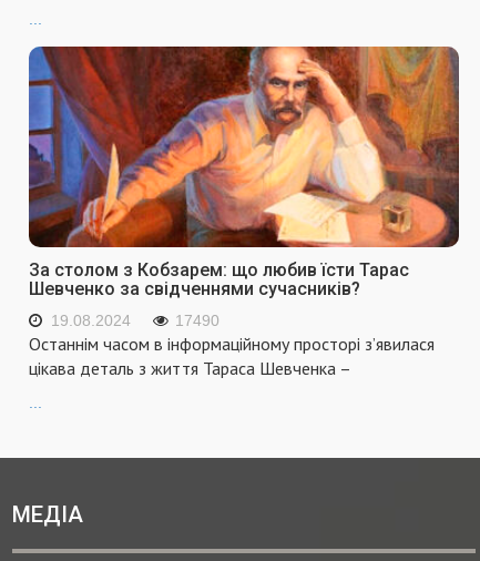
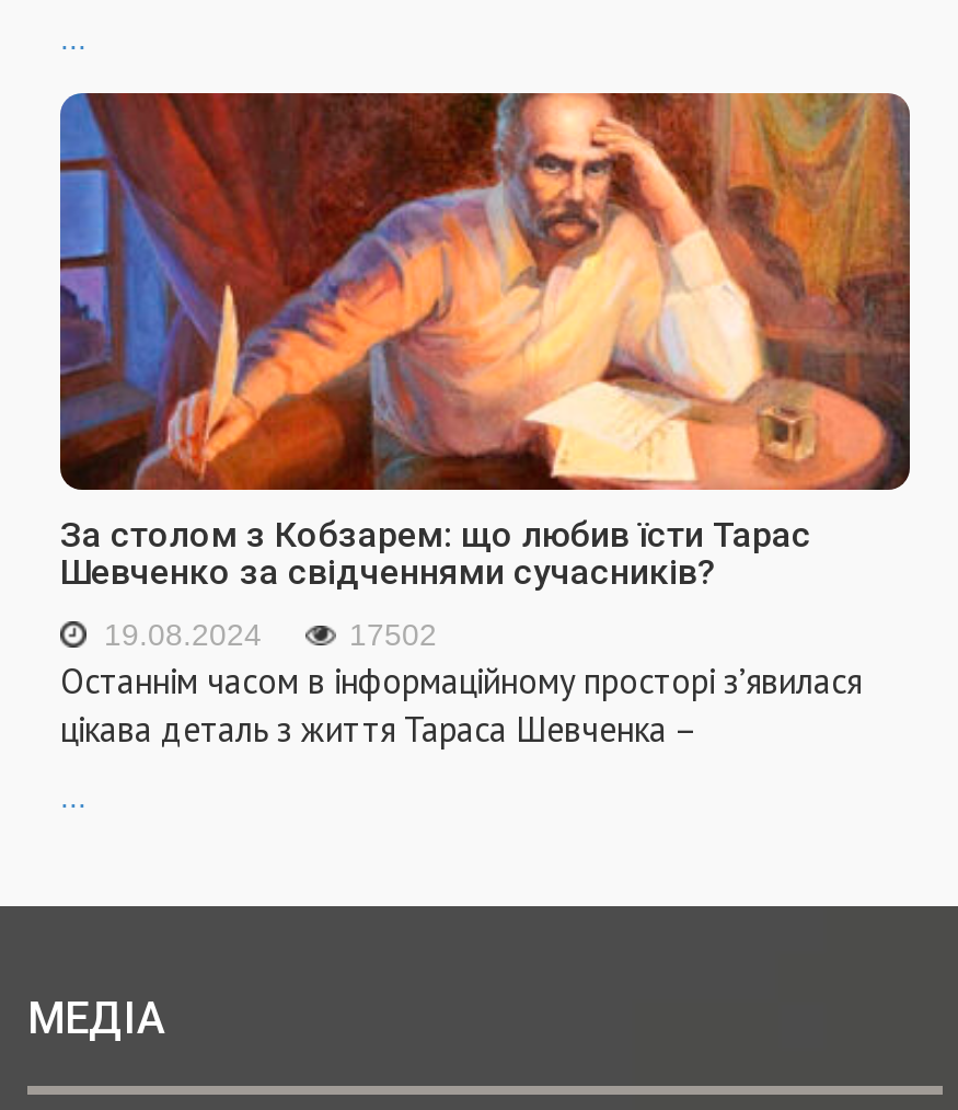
[175,311,219,329] 17490 -> [349,616,437,651] 17502

